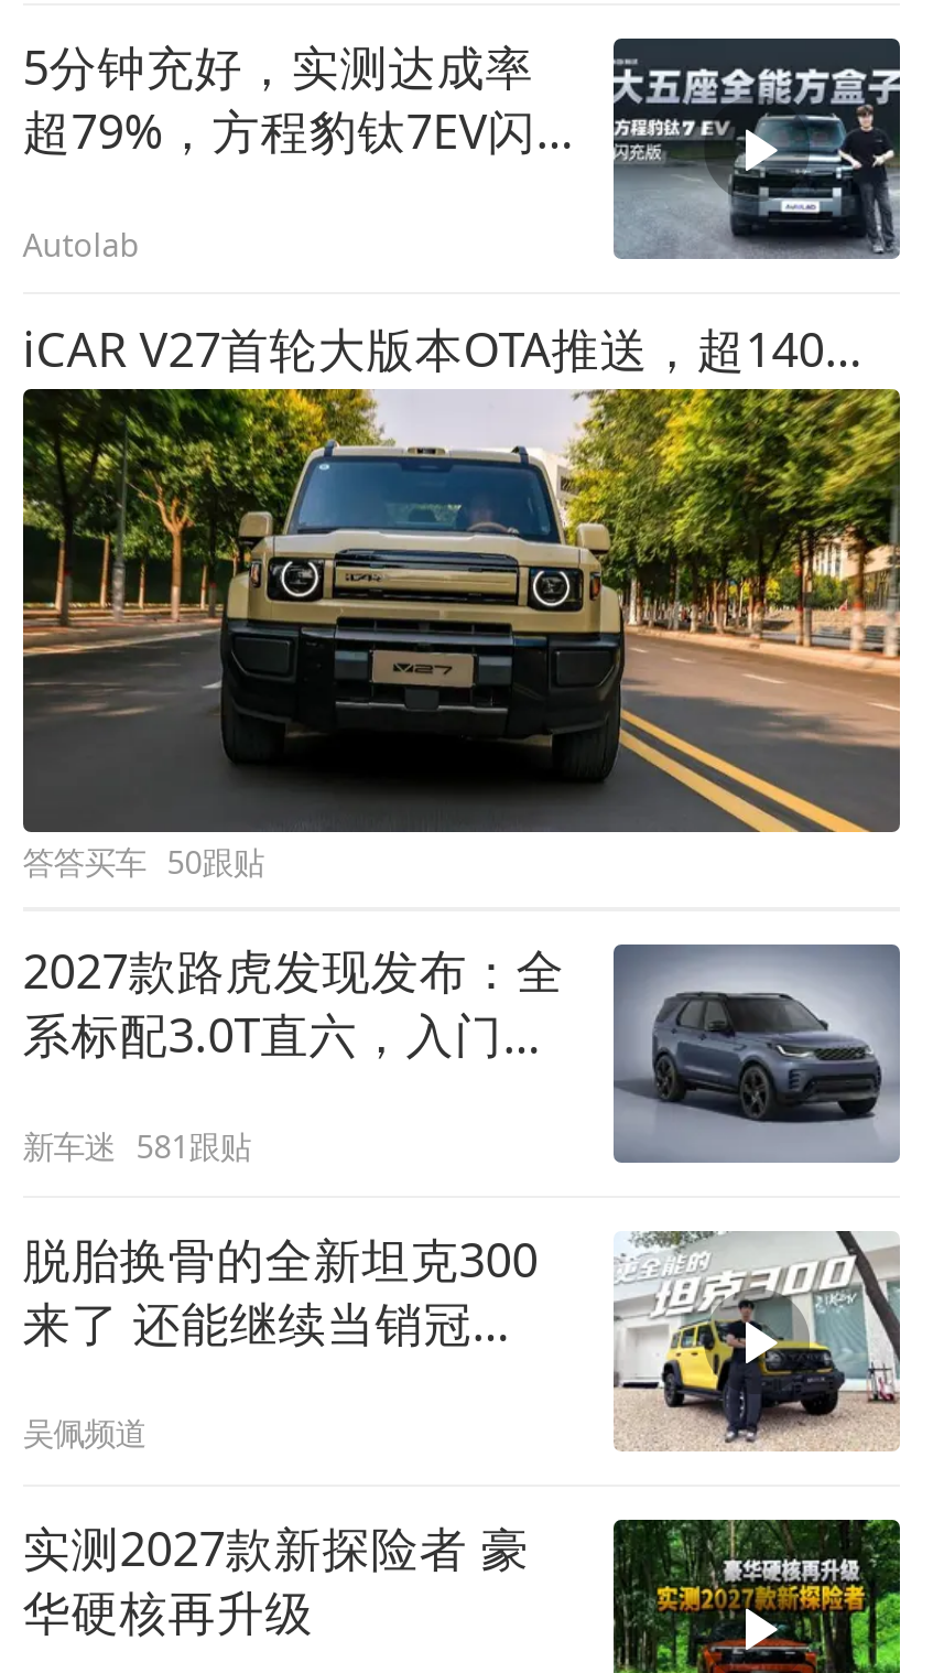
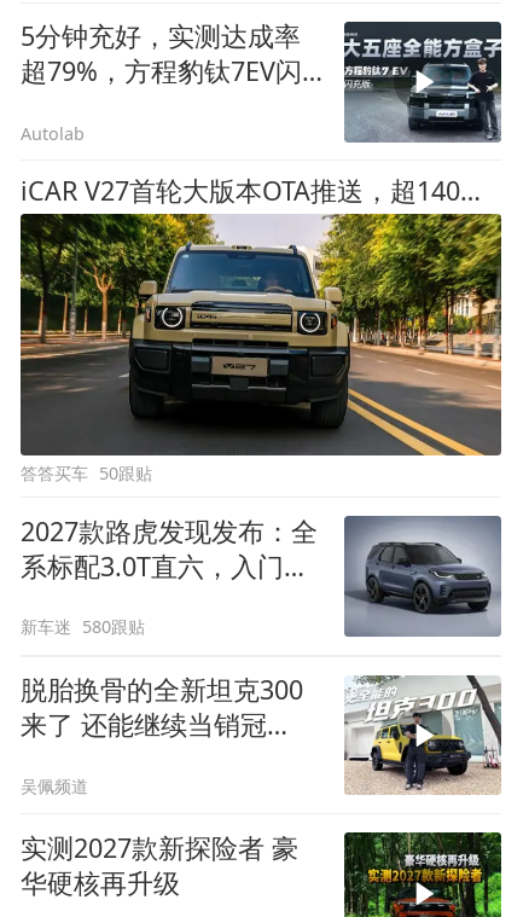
[22,1125,251,1167] 新车迷 581跟贴 -> [20,615,145,638] 新车迷 580跟贴

